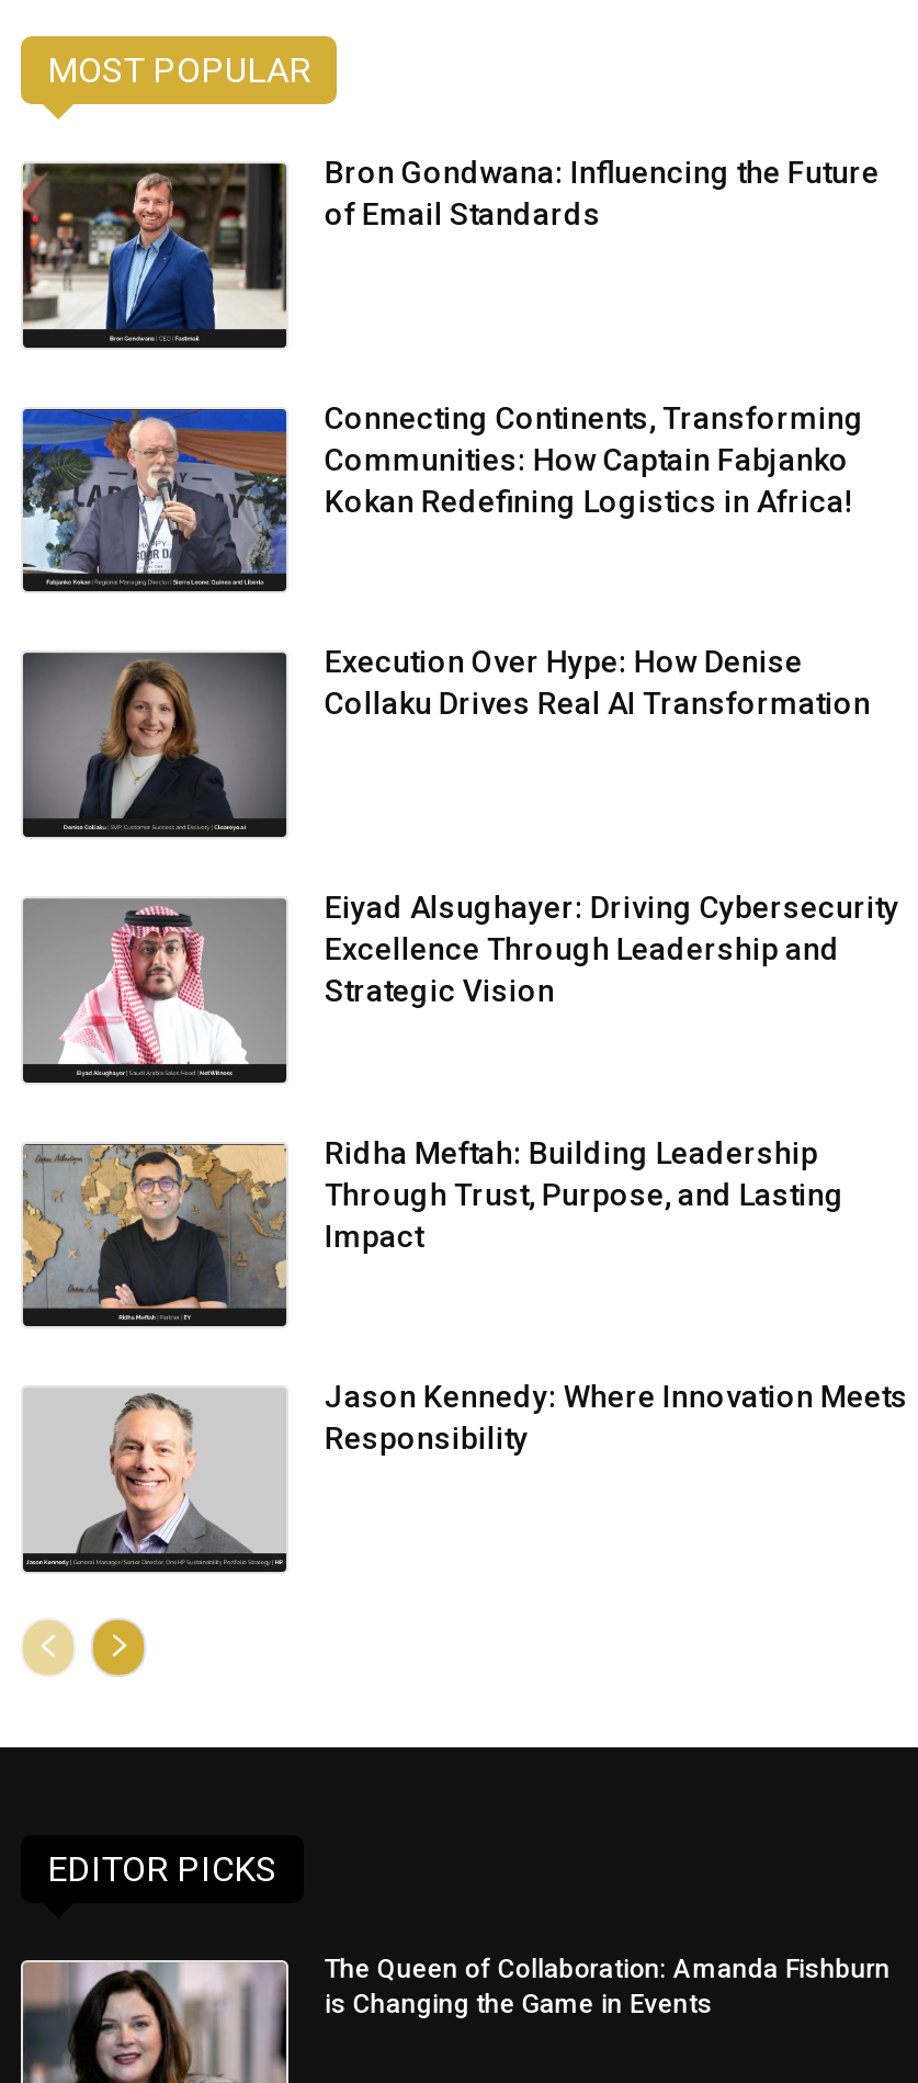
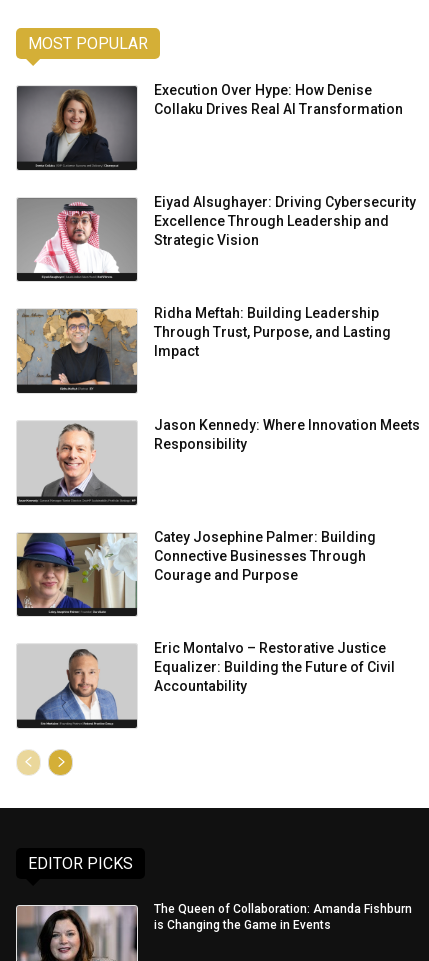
[21,155,879,339] [image] | Bron Gondwana: Influencing the Future | of Email Standards -> none
[21,400,864,585] [image] | Connecting Continents, Transforming | Communities: How Captain Fabjanko | Kokan Redefining Logistics in Africa! -> none
moved [21,645,908,1456] -> [16,82,420,452]: [image] | Execution Over Hype: How Denise | Collaku Drives Real AI Transformation | ... | Jason Kennedy: Where Innovation Meets | Responsibility
moved [80,1392,234,1565] -> [43,423,113,502]: [image]
none -> [16,529,376,613] [image] | Catey Josephine Palmer: Building | Connective Businesses Through | Courage and Purpose
none -> [25,640,395,725] [image] | Eric Montalvo – Restorative Justice | Equalizer: Building the Future of Civil | Accountability

